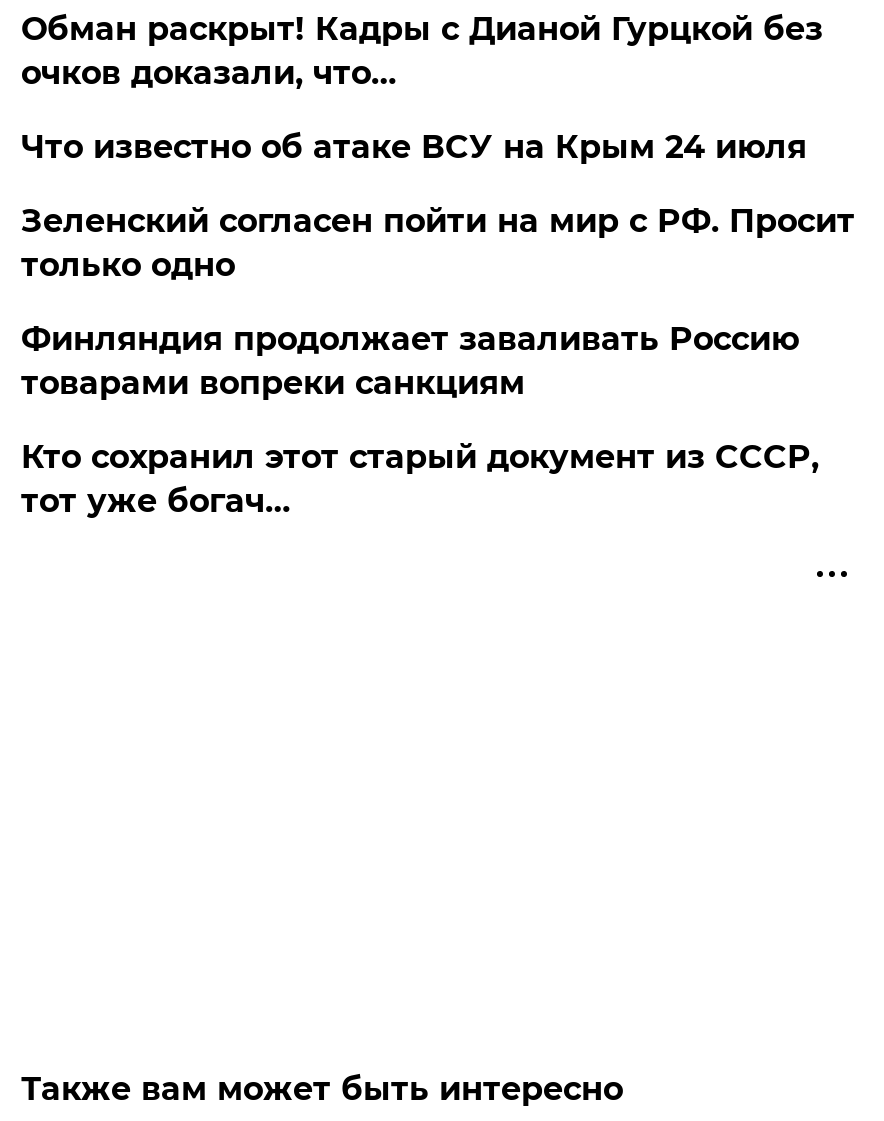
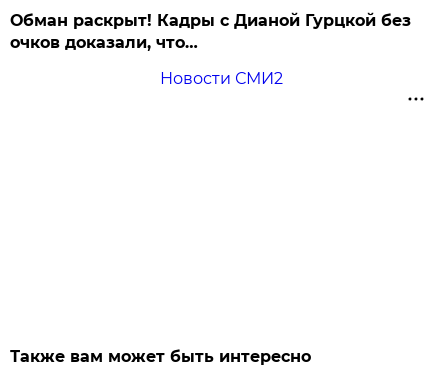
[21,128,855,520] Что известно об атаке ВСУ на Крым 24 июля | Зеленский согласен пойти на мир с РФ. Просит | только одно | Финляндия продолжает заваливать Россию | товарами вопреки санкциям | Кто сохранил этот старый документ из СССР, | тот уже богач… -> [160,69,283,88] Новости СМИ2

